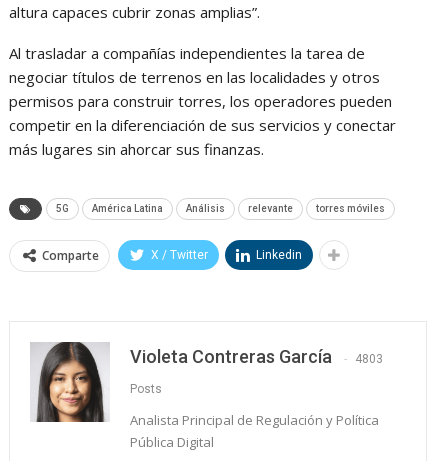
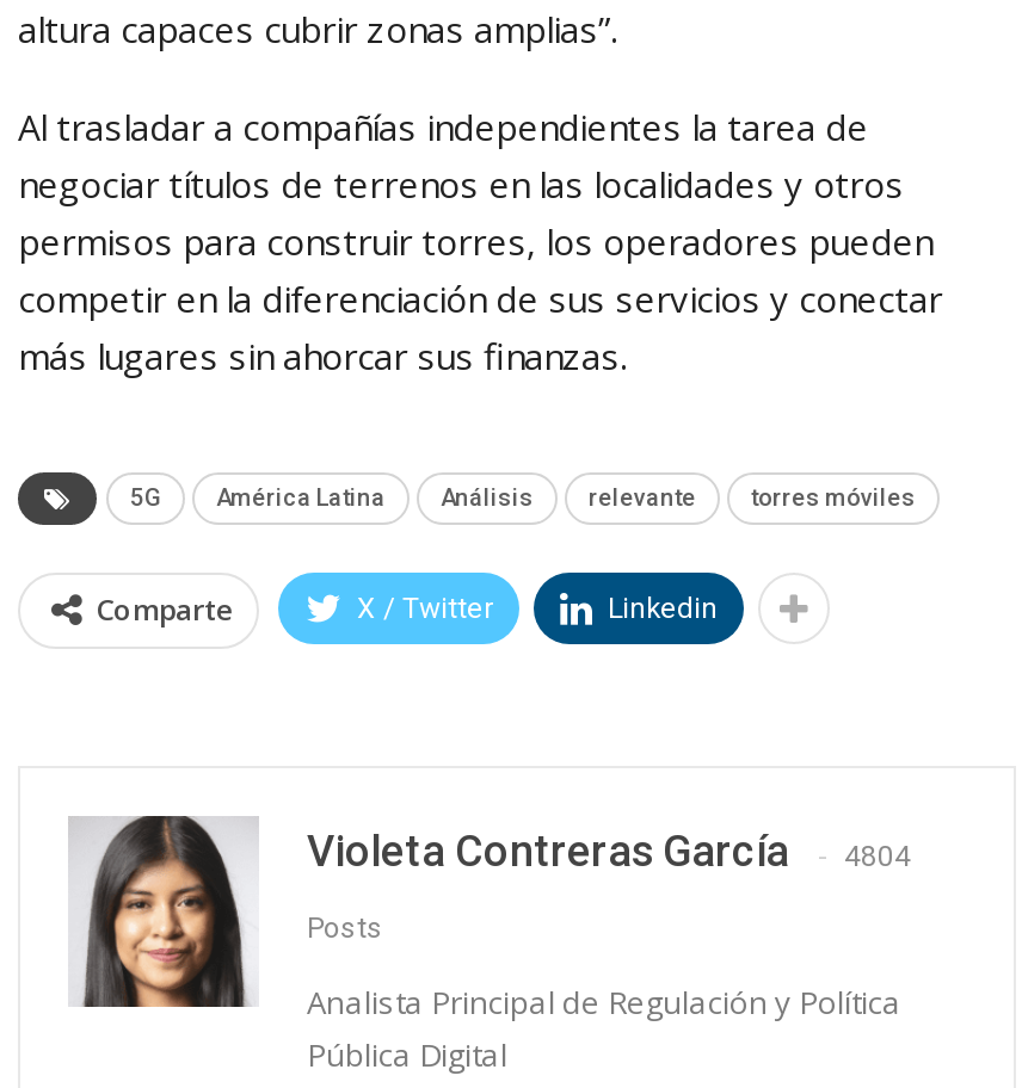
[130,346,383,367] Violeta Contreras García 4803 -> [307,826,911,876] Violeta Contreras García 4804

